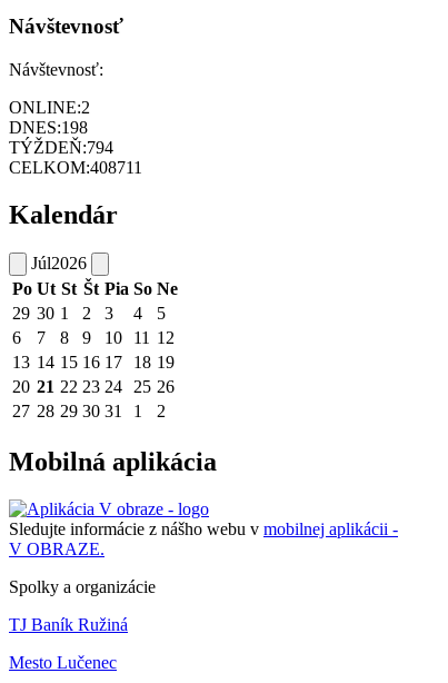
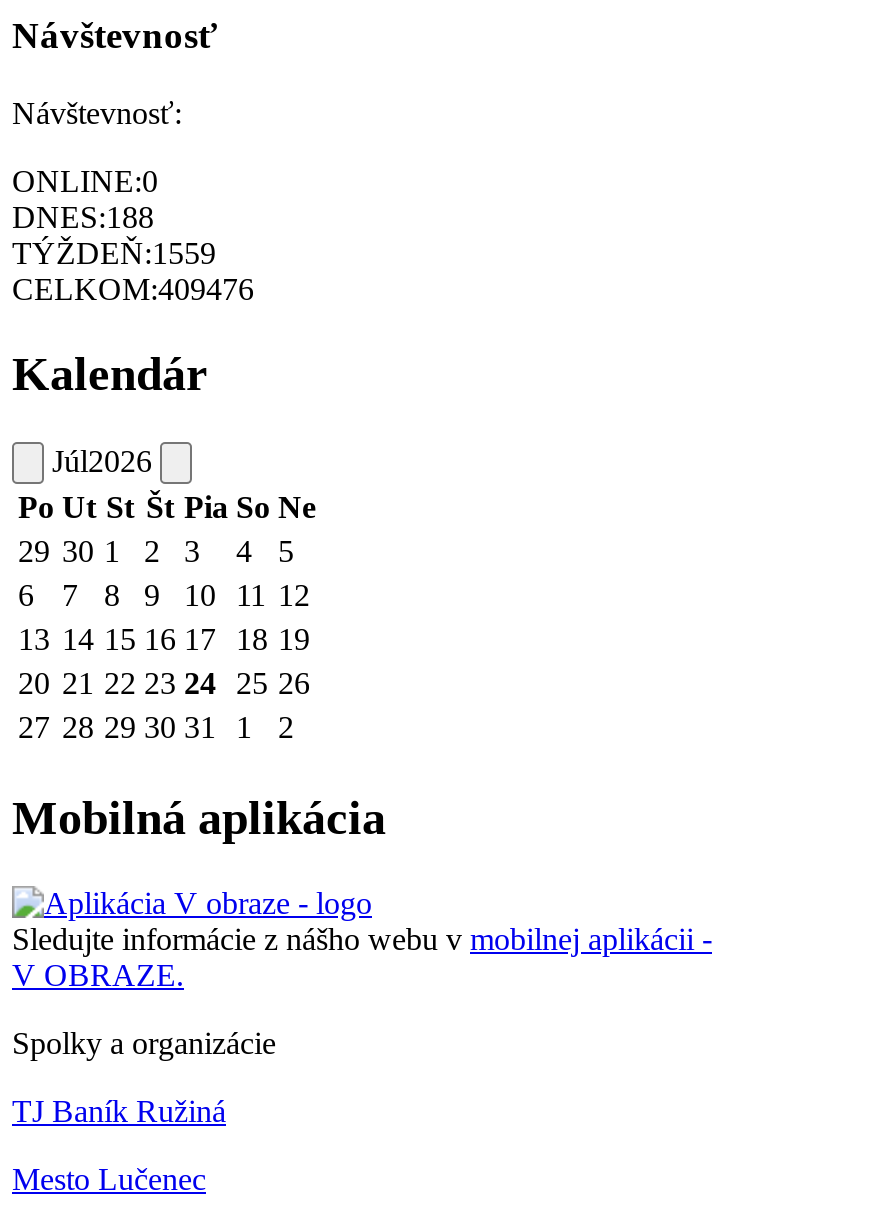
[9,98,90,117] ONLINE:2 -> [12,164,158,198] ONLINE:0
[9,118,88,137] DNES:198 -> [12,200,154,234] DNES:188
[9,138,113,157] TÝŽDEŇ:794 -> [12,236,216,270] TÝŽDEŇ:1559
[9,158,142,177] CELKOM:408711 -> [12,272,254,306] CELKOM:409476

